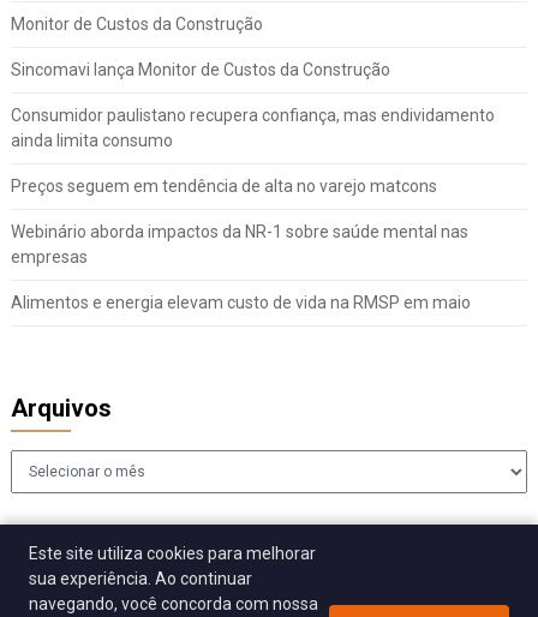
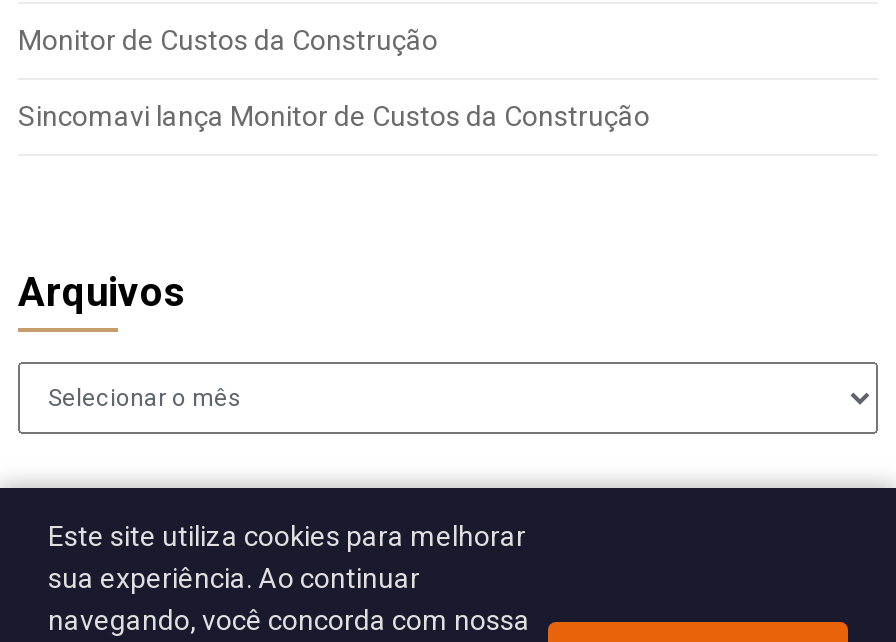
[11,106,495,313] Consumidor paulistano recupera confiança, mas endividamento | ainda limita consumo | Preços seguem em tendência de alta no varejo matcons | Webinário aborda impactos da NR-1 sobre saúde mental nas | empresas | Alimentos e energia elevam custo de vida na RMSP em maio -> none

